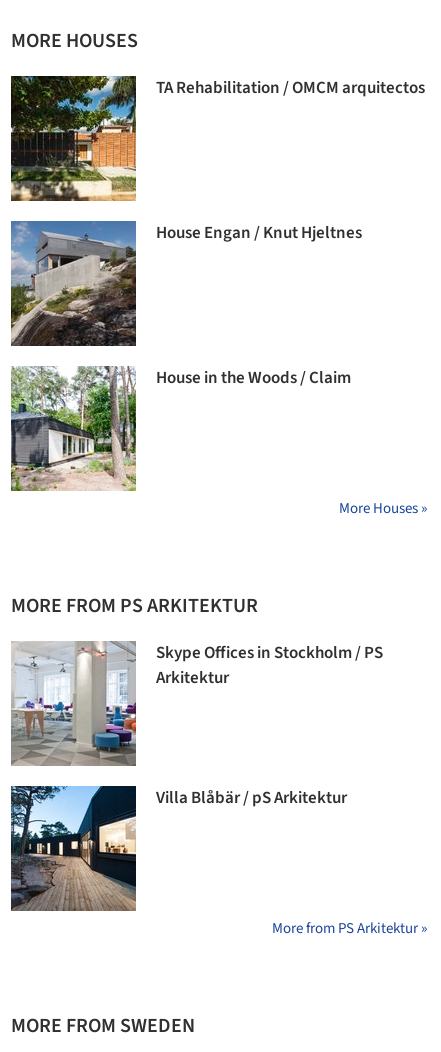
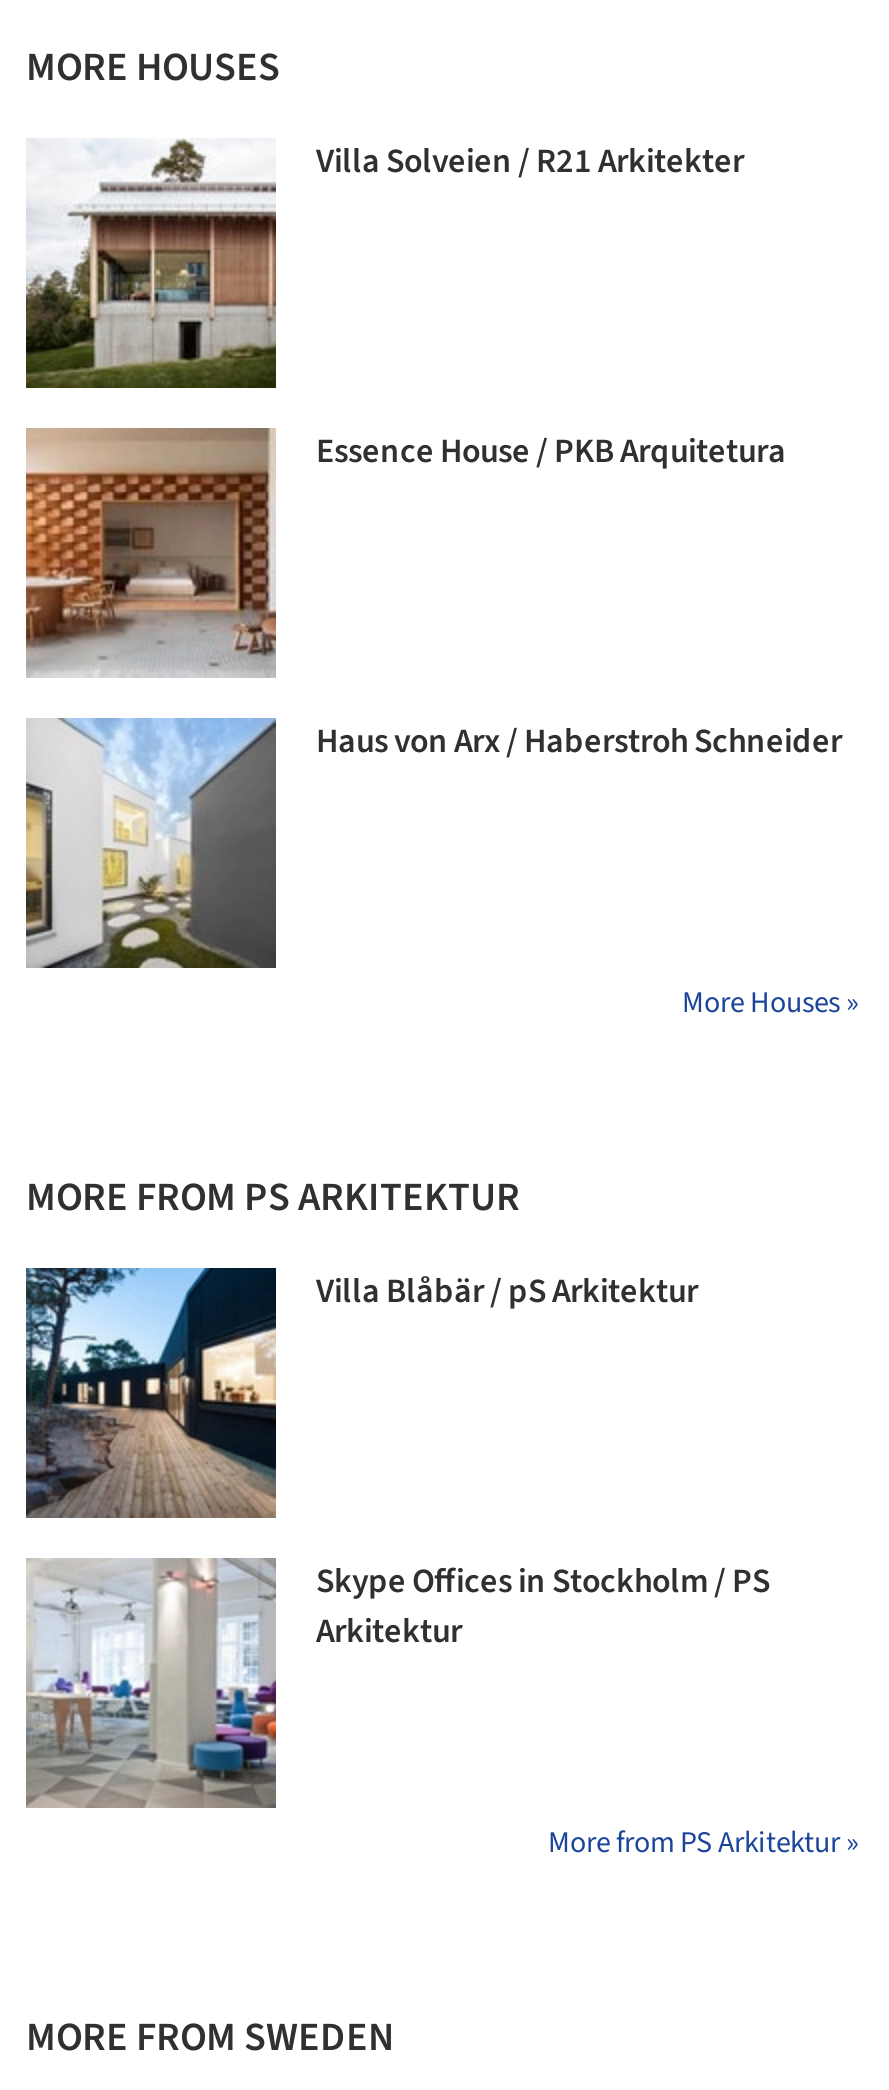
[10,75,425,202] [image] | TA Rehabilitation / OMCM arquitectos -> [24,138,744,390] [image] | Villa Solveien / R21 Arkitekter
[10,220,362,347] [image] | House Engan / Knut Hjeltnes -> [24,426,786,678] [image] | Essence House / PKB Arquitetura
[10,365,351,492] [image] | House in the Woods / Claim -> [24,716,842,970] [image] | Haus von Arx / Haberstroh Schneider
moved [9,639,383,767] -> [22,1554,770,1810]: [image] | Skype Offices in Stockholm / PS | Arkitektur
moved [10,785,347,911] -> [24,1266,698,1518]: [image] | Villa Blåbär / pS Arkitektur

